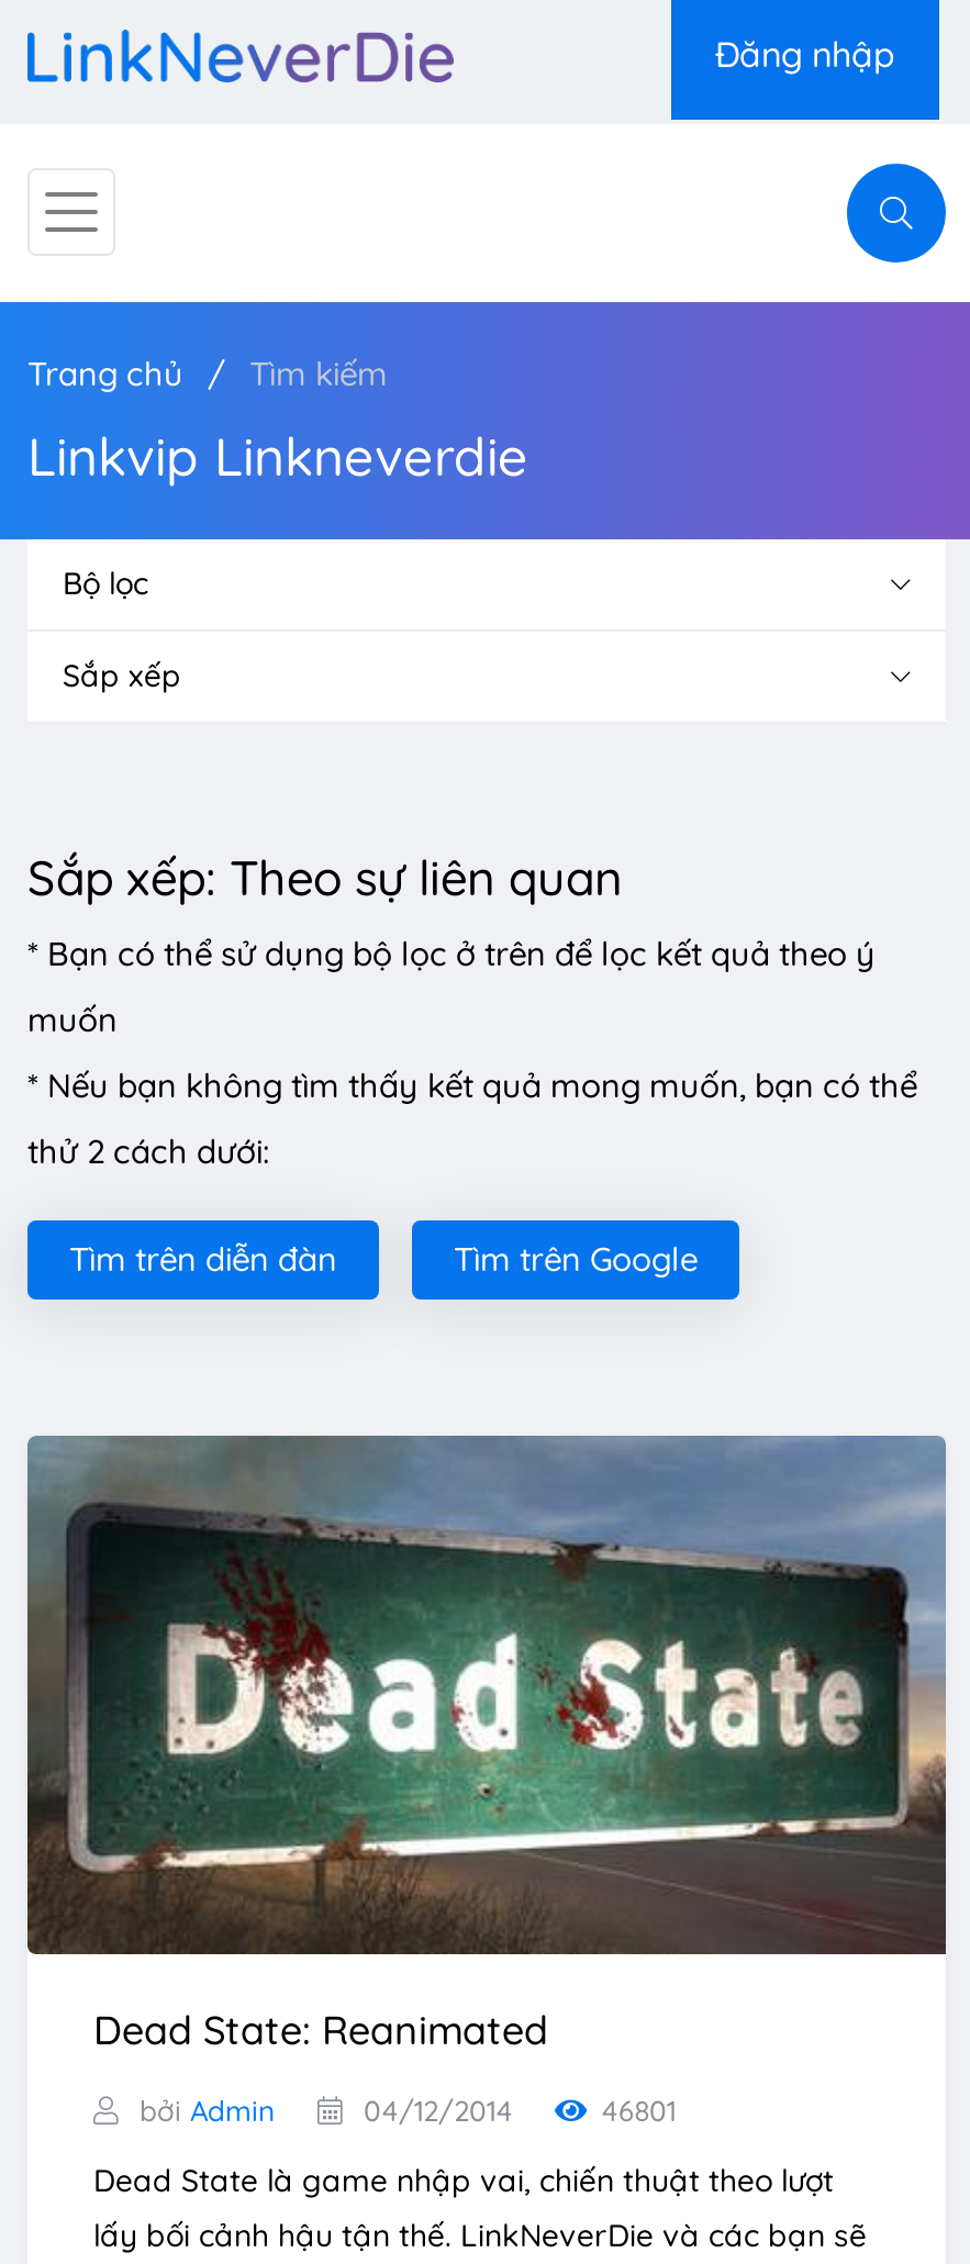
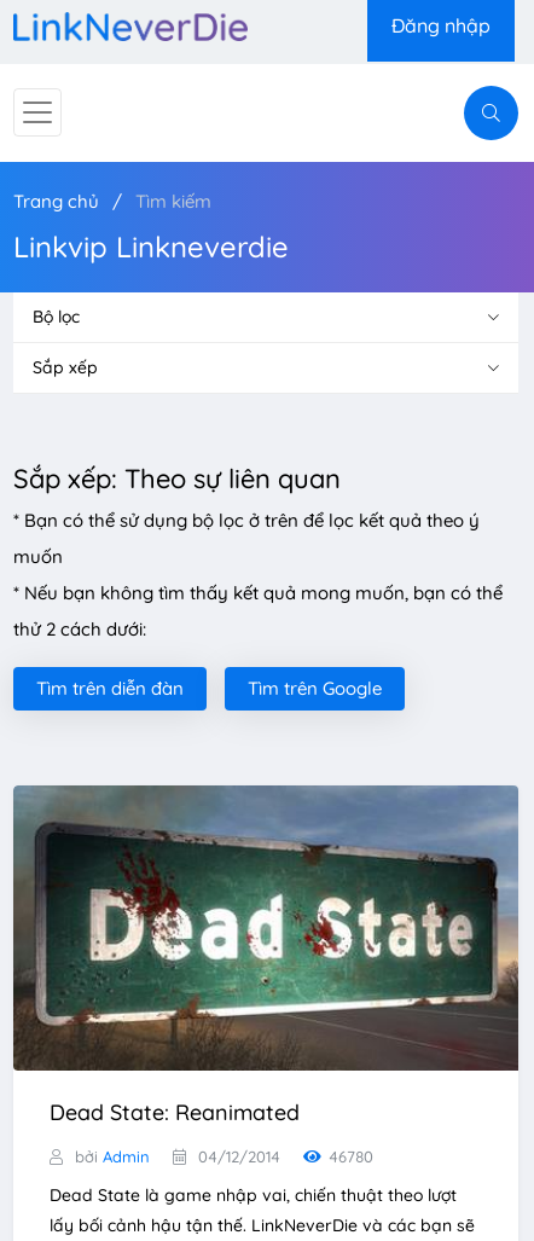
[601,2092,676,2127] 46801 -> [329,1146,373,1165] 46780

